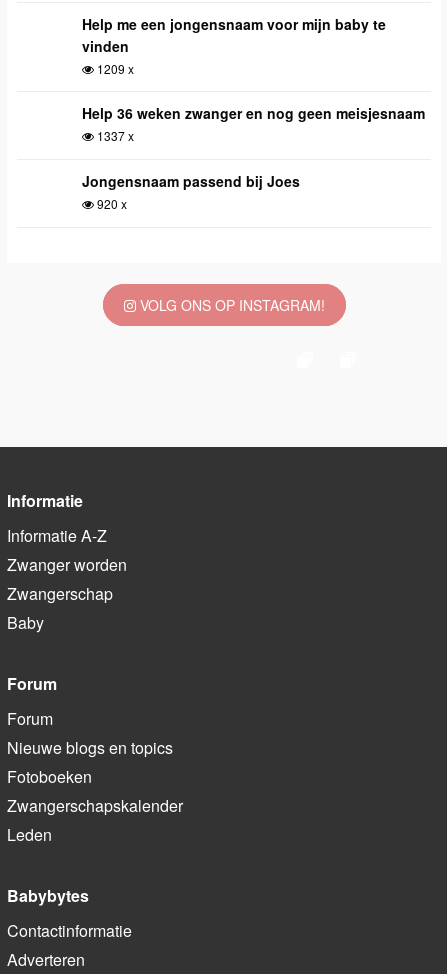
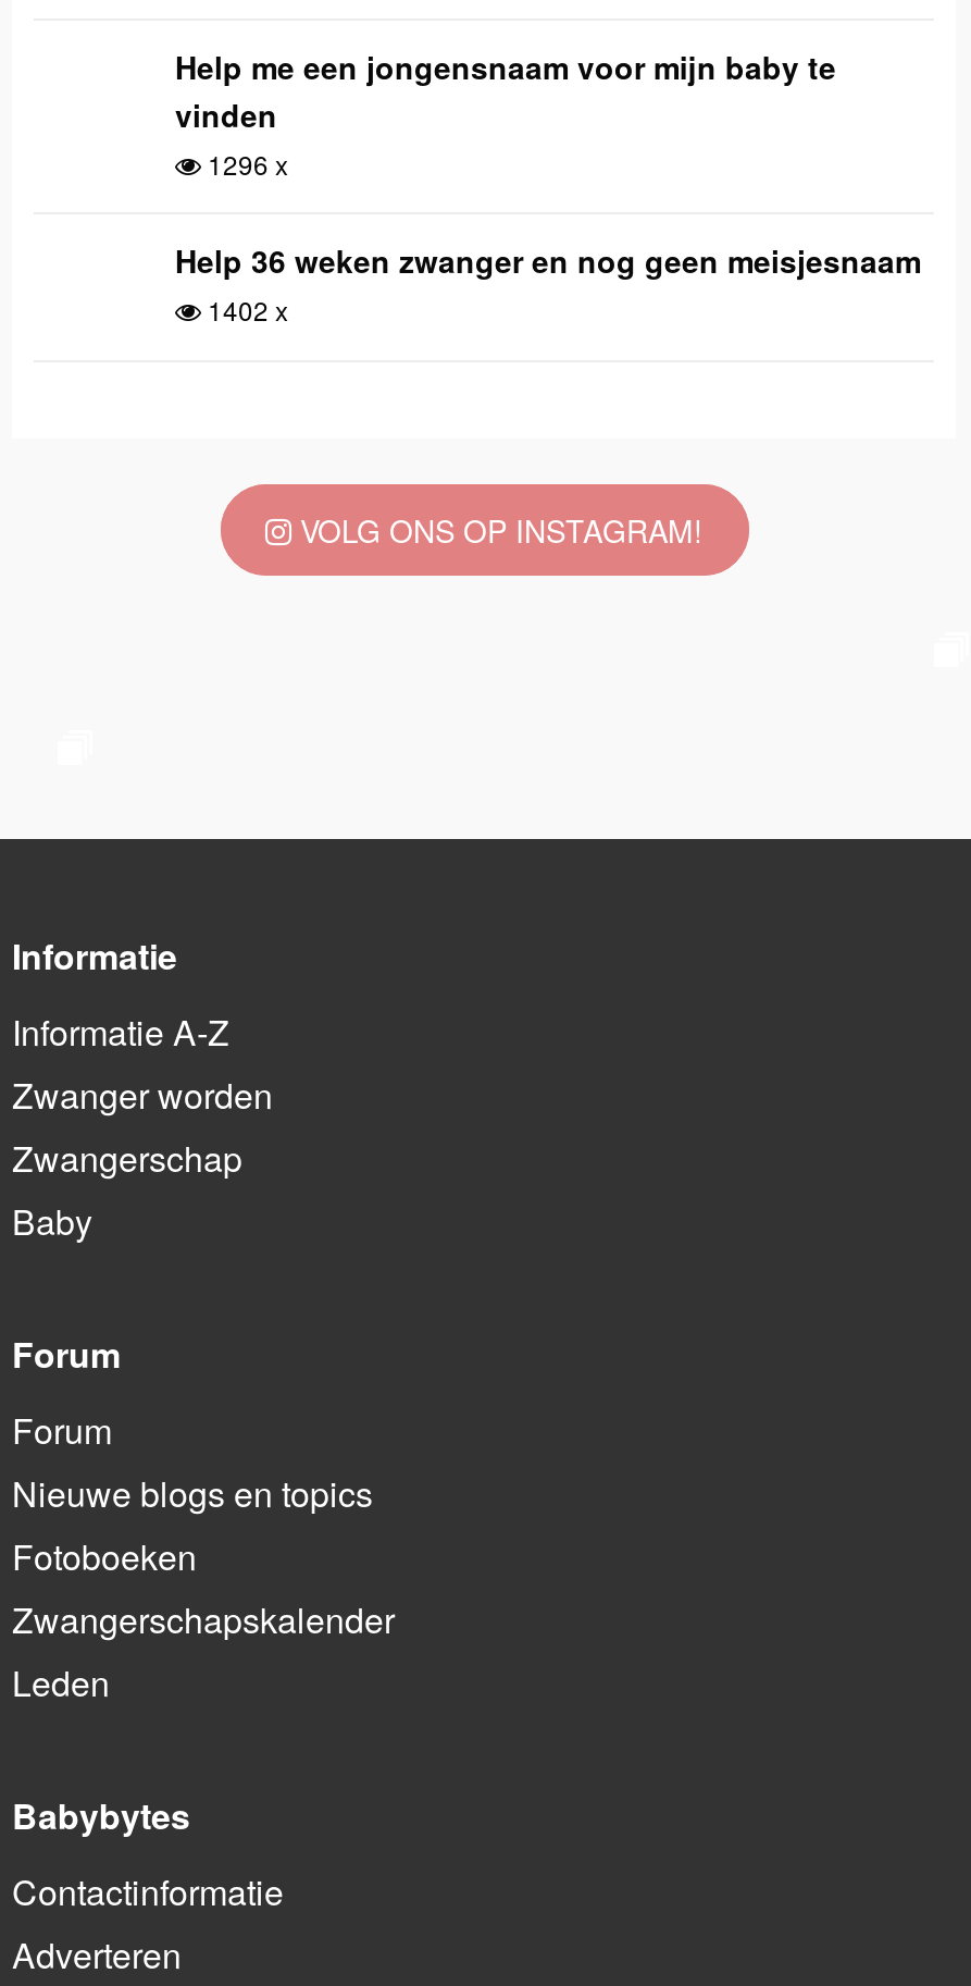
[94,60,134,77] 1209 x -> [201,145,288,182] 1296 x
[82,127,300,212] 1337 x | Jongensnaam passend bij Joes | 920 x -> [201,291,288,328] 1402 x

